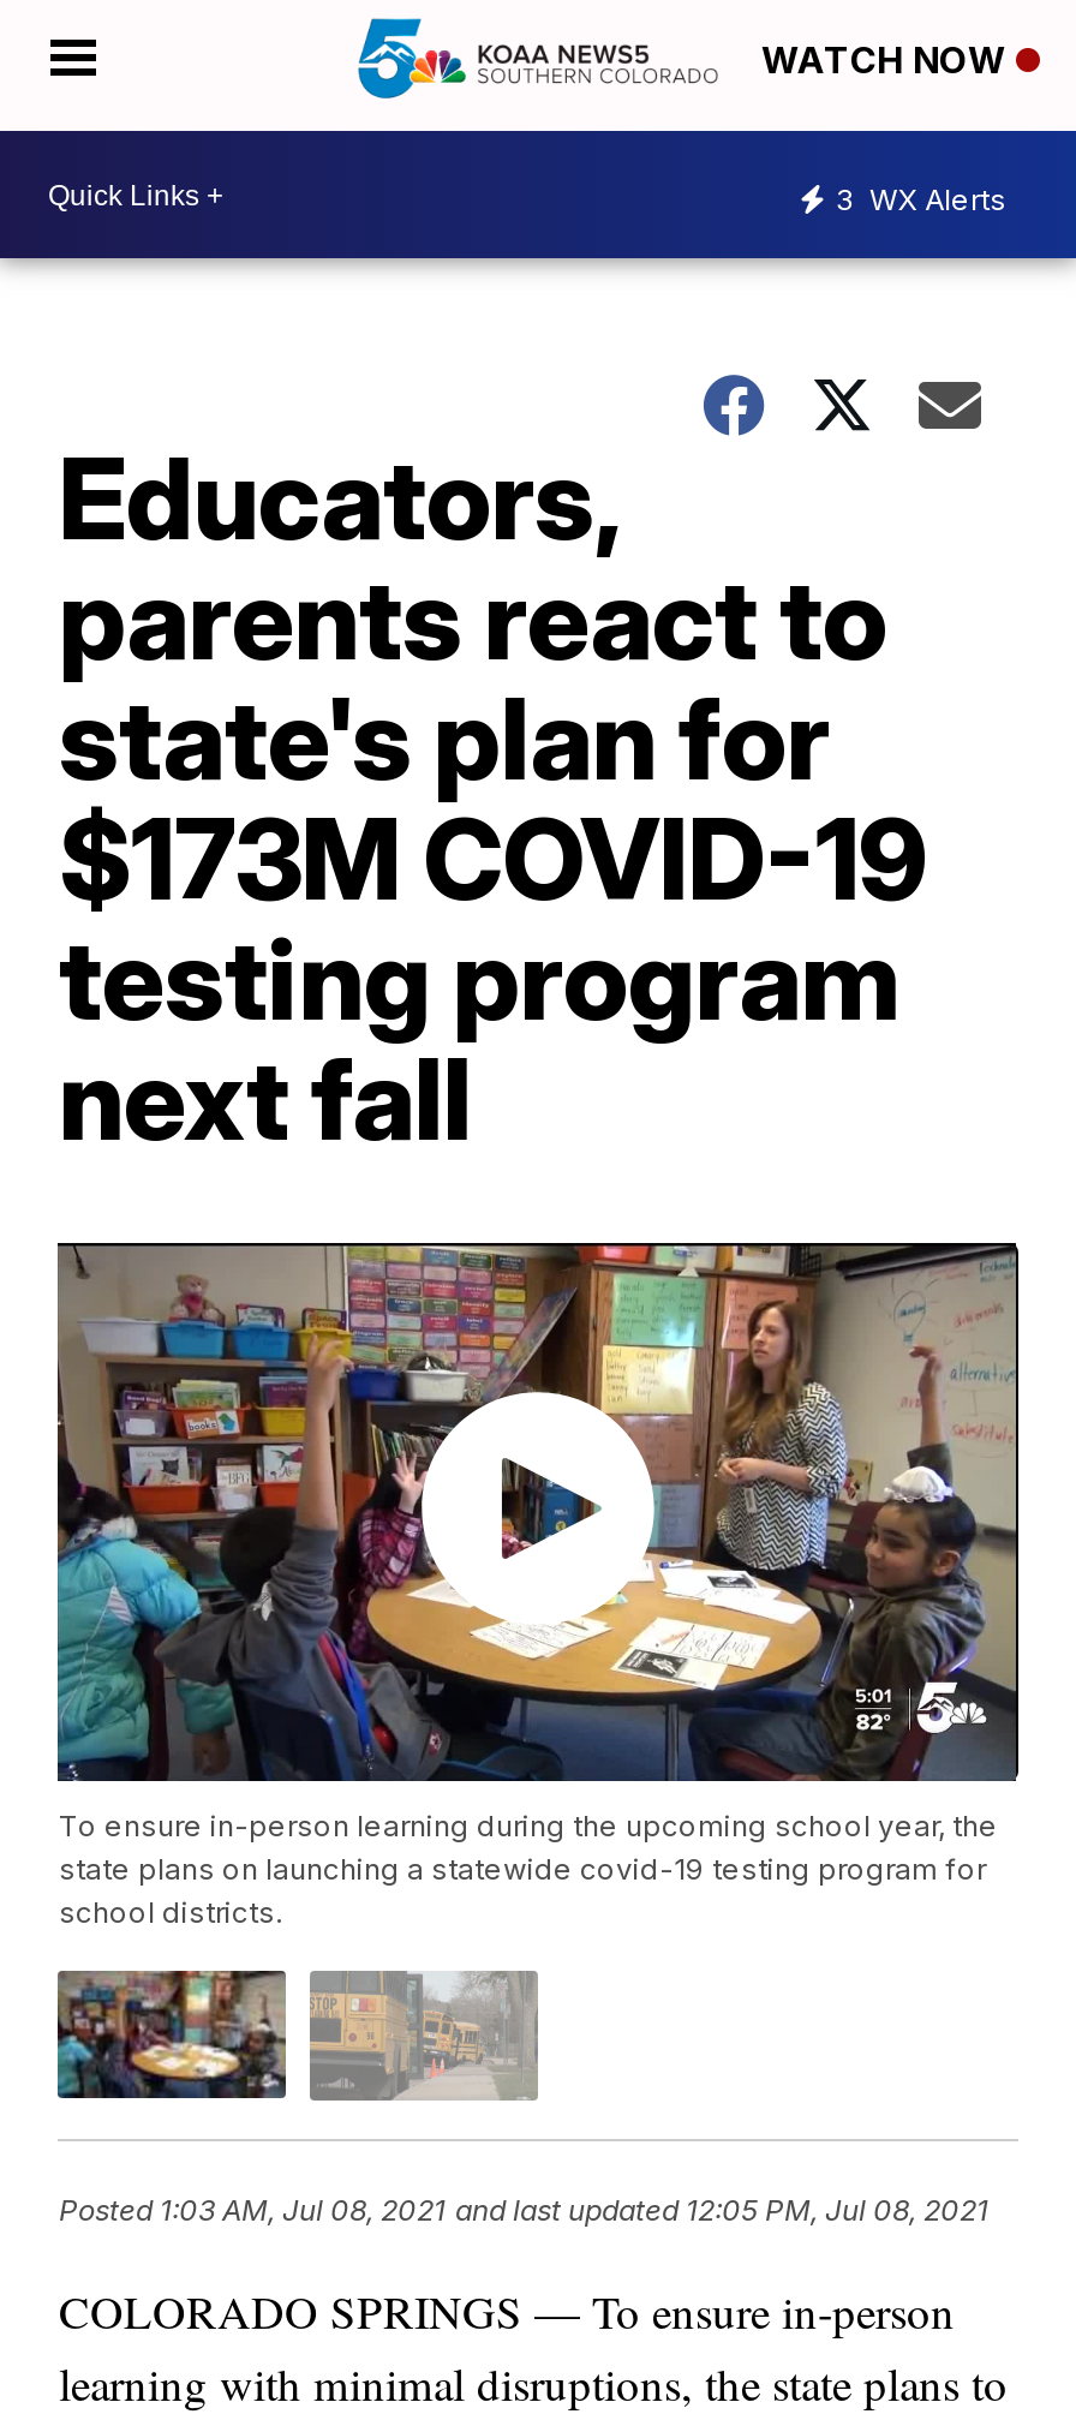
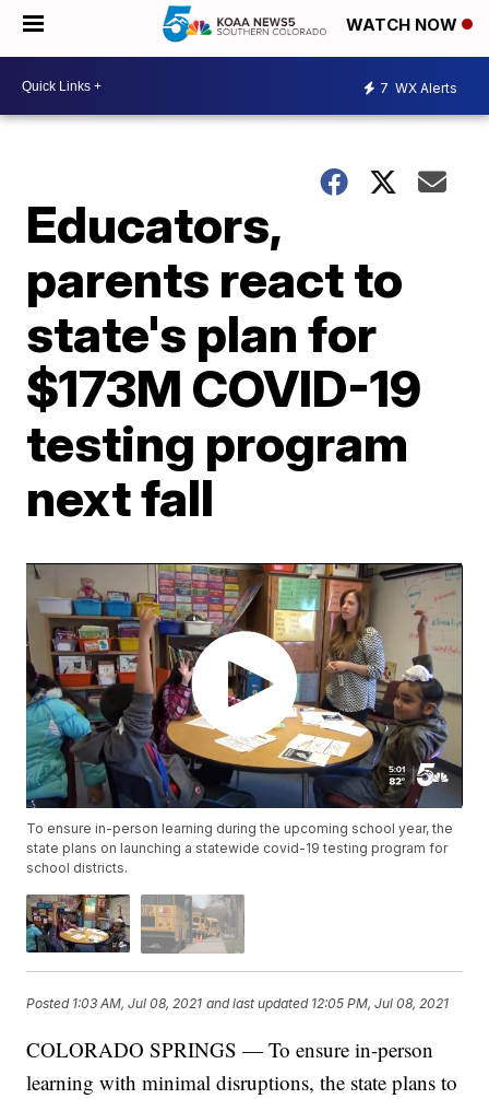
[836,180,1006,216] 3 WX Alerts -> [380,79,457,96] 7 WX Alerts

